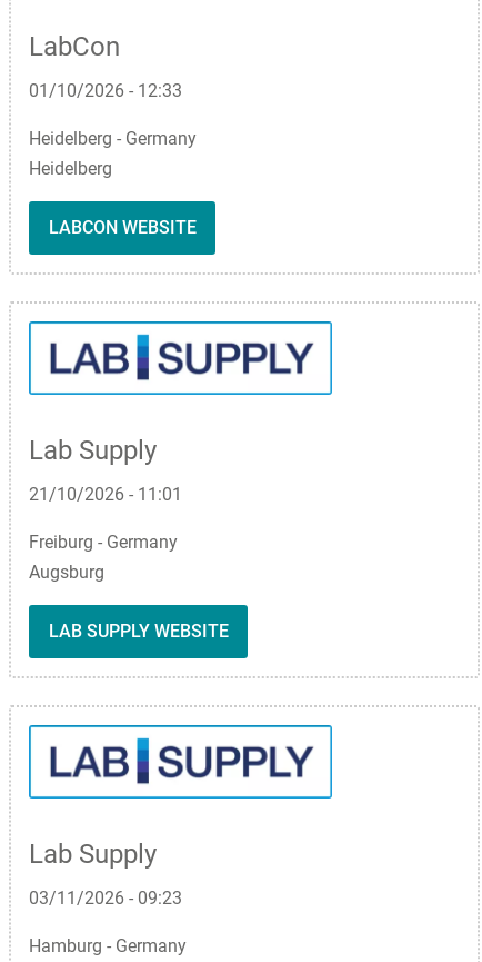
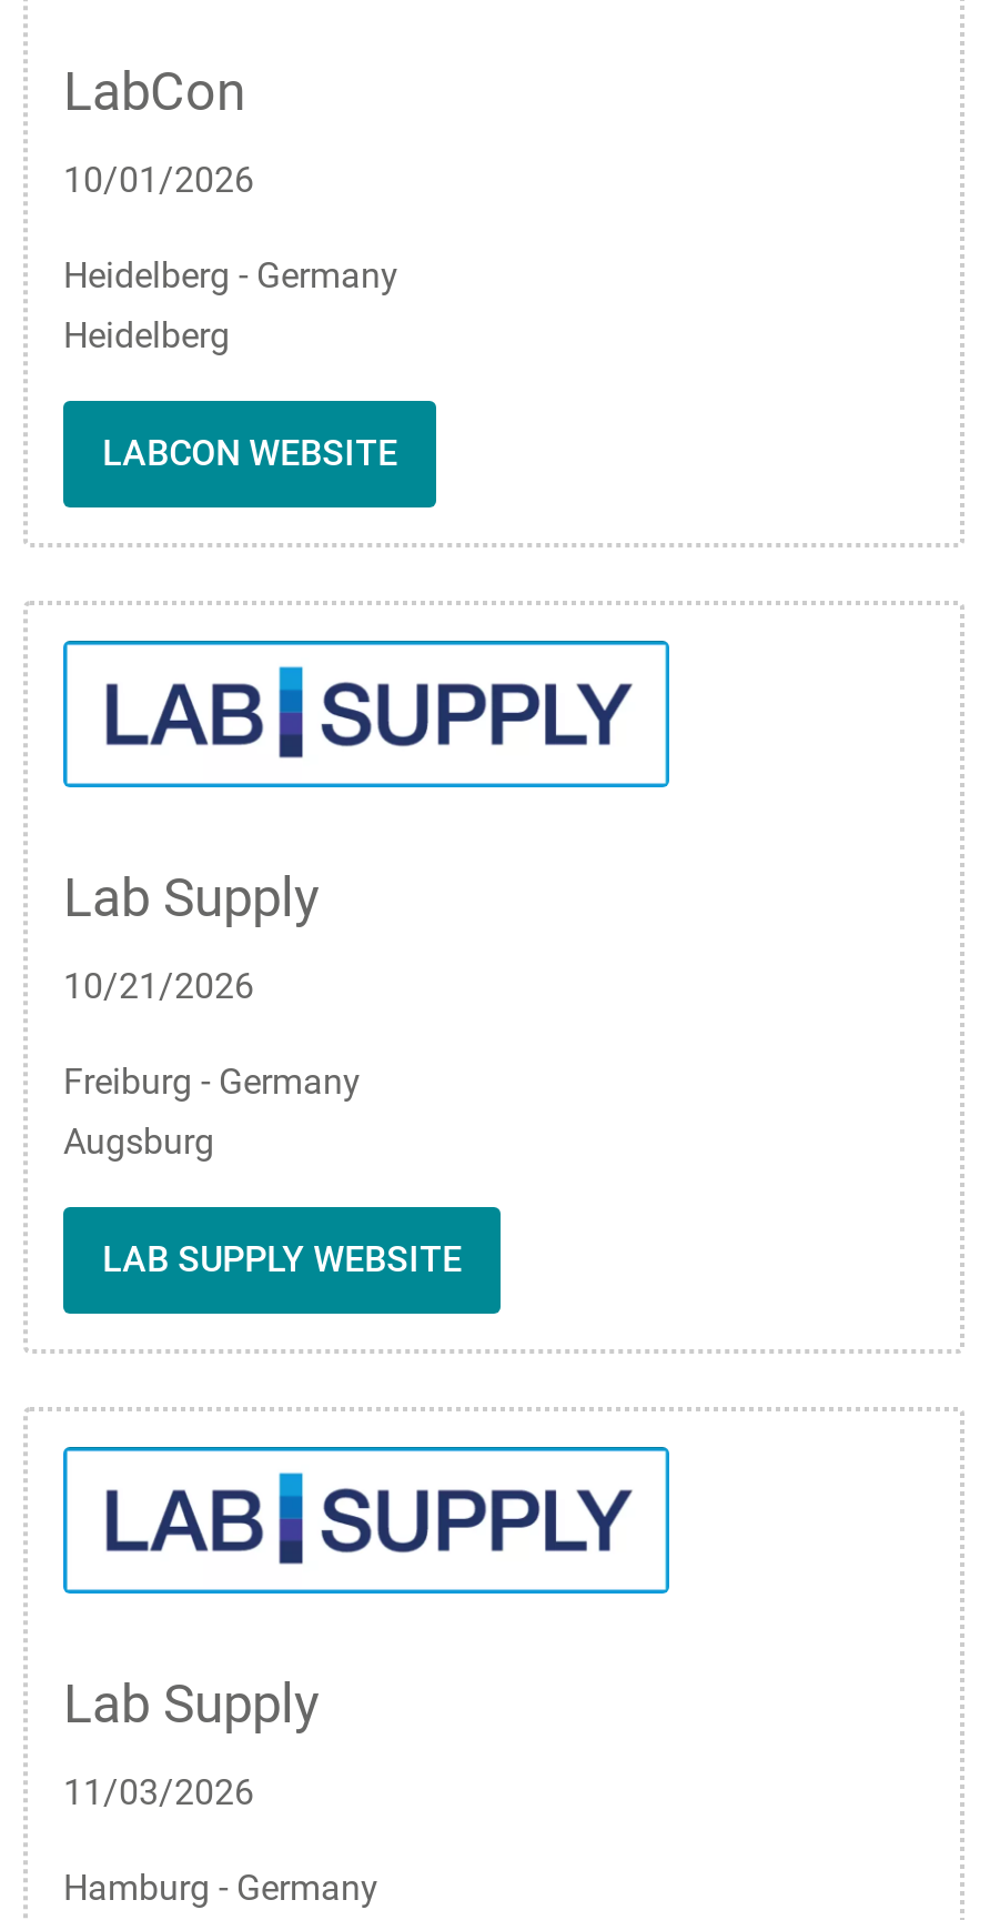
[29,80,182,101] 01/10/2026 - 12:33 -> [63,159,254,201] 10/01/2026
[29,484,182,505] 21/10/2026 - 11:01 -> [63,965,254,1008] 10/21/2026
[29,888,182,909] 03/11/2026 - 09:23 -> [63,1772,254,1814] 11/03/2026

